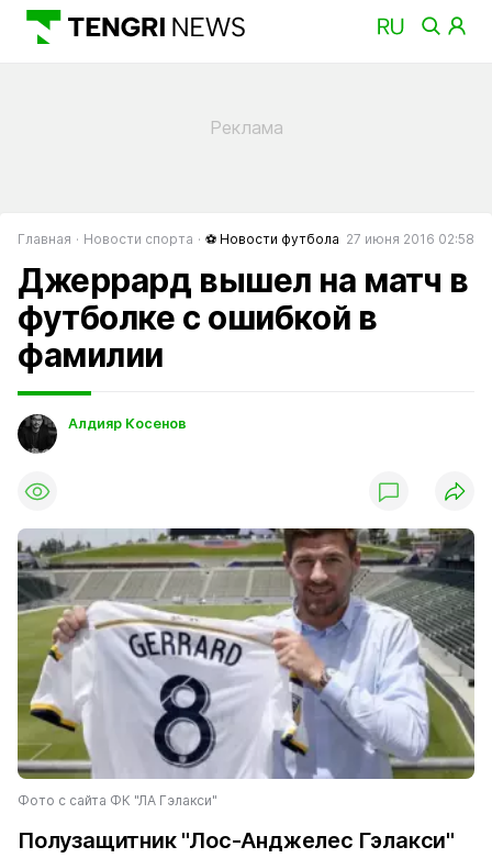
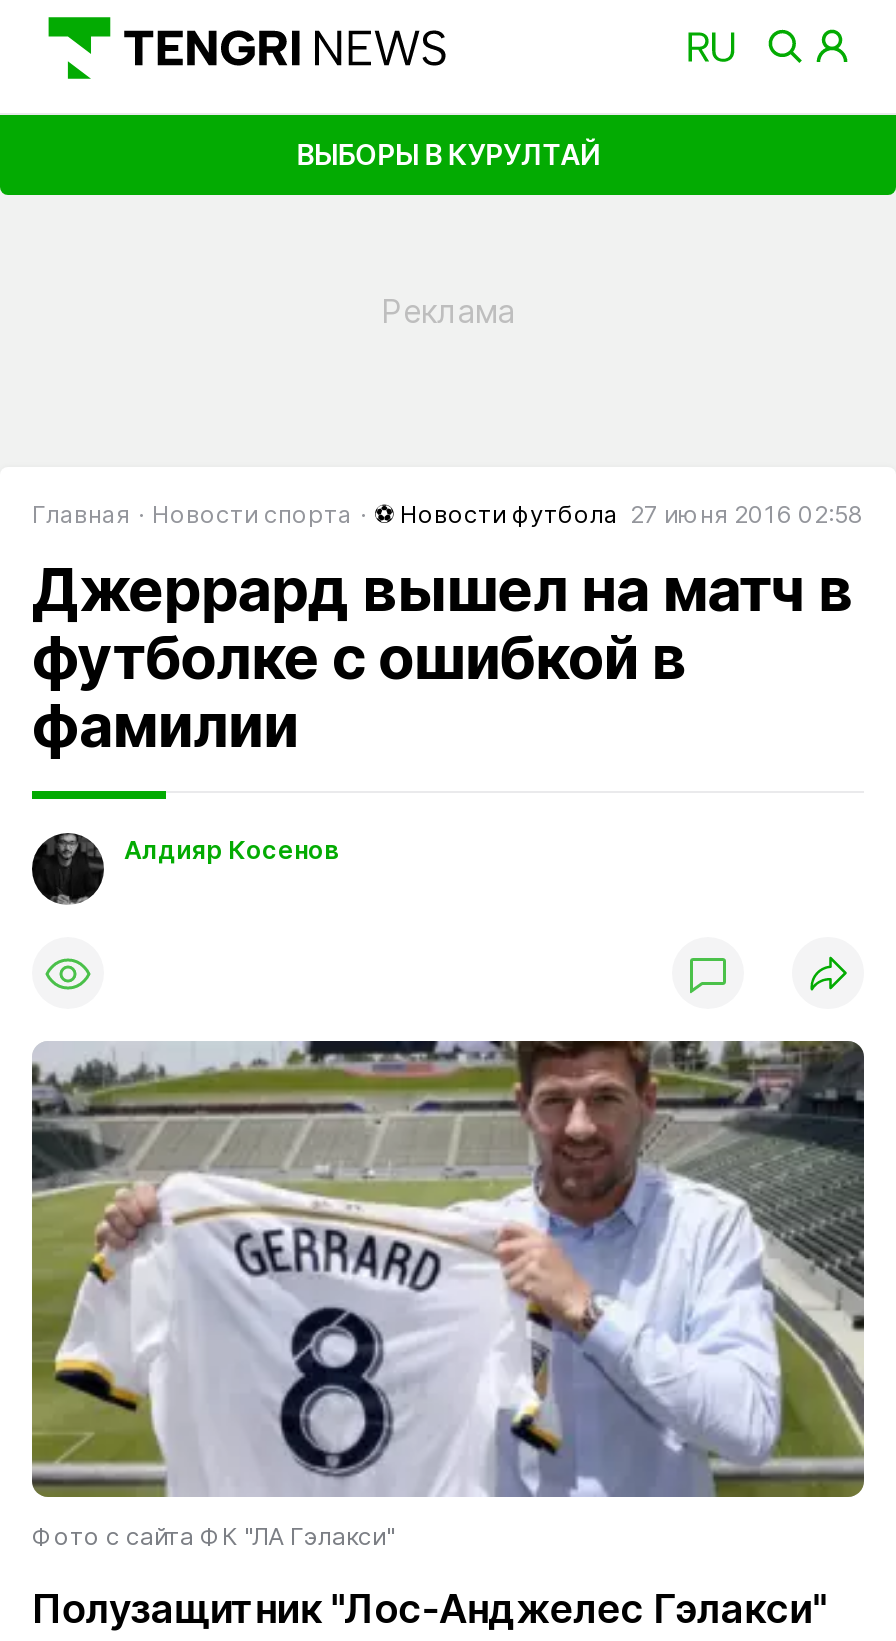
none -> [296,136,600,170] ВЫБОРЫ В КУРУЛТАЙ

